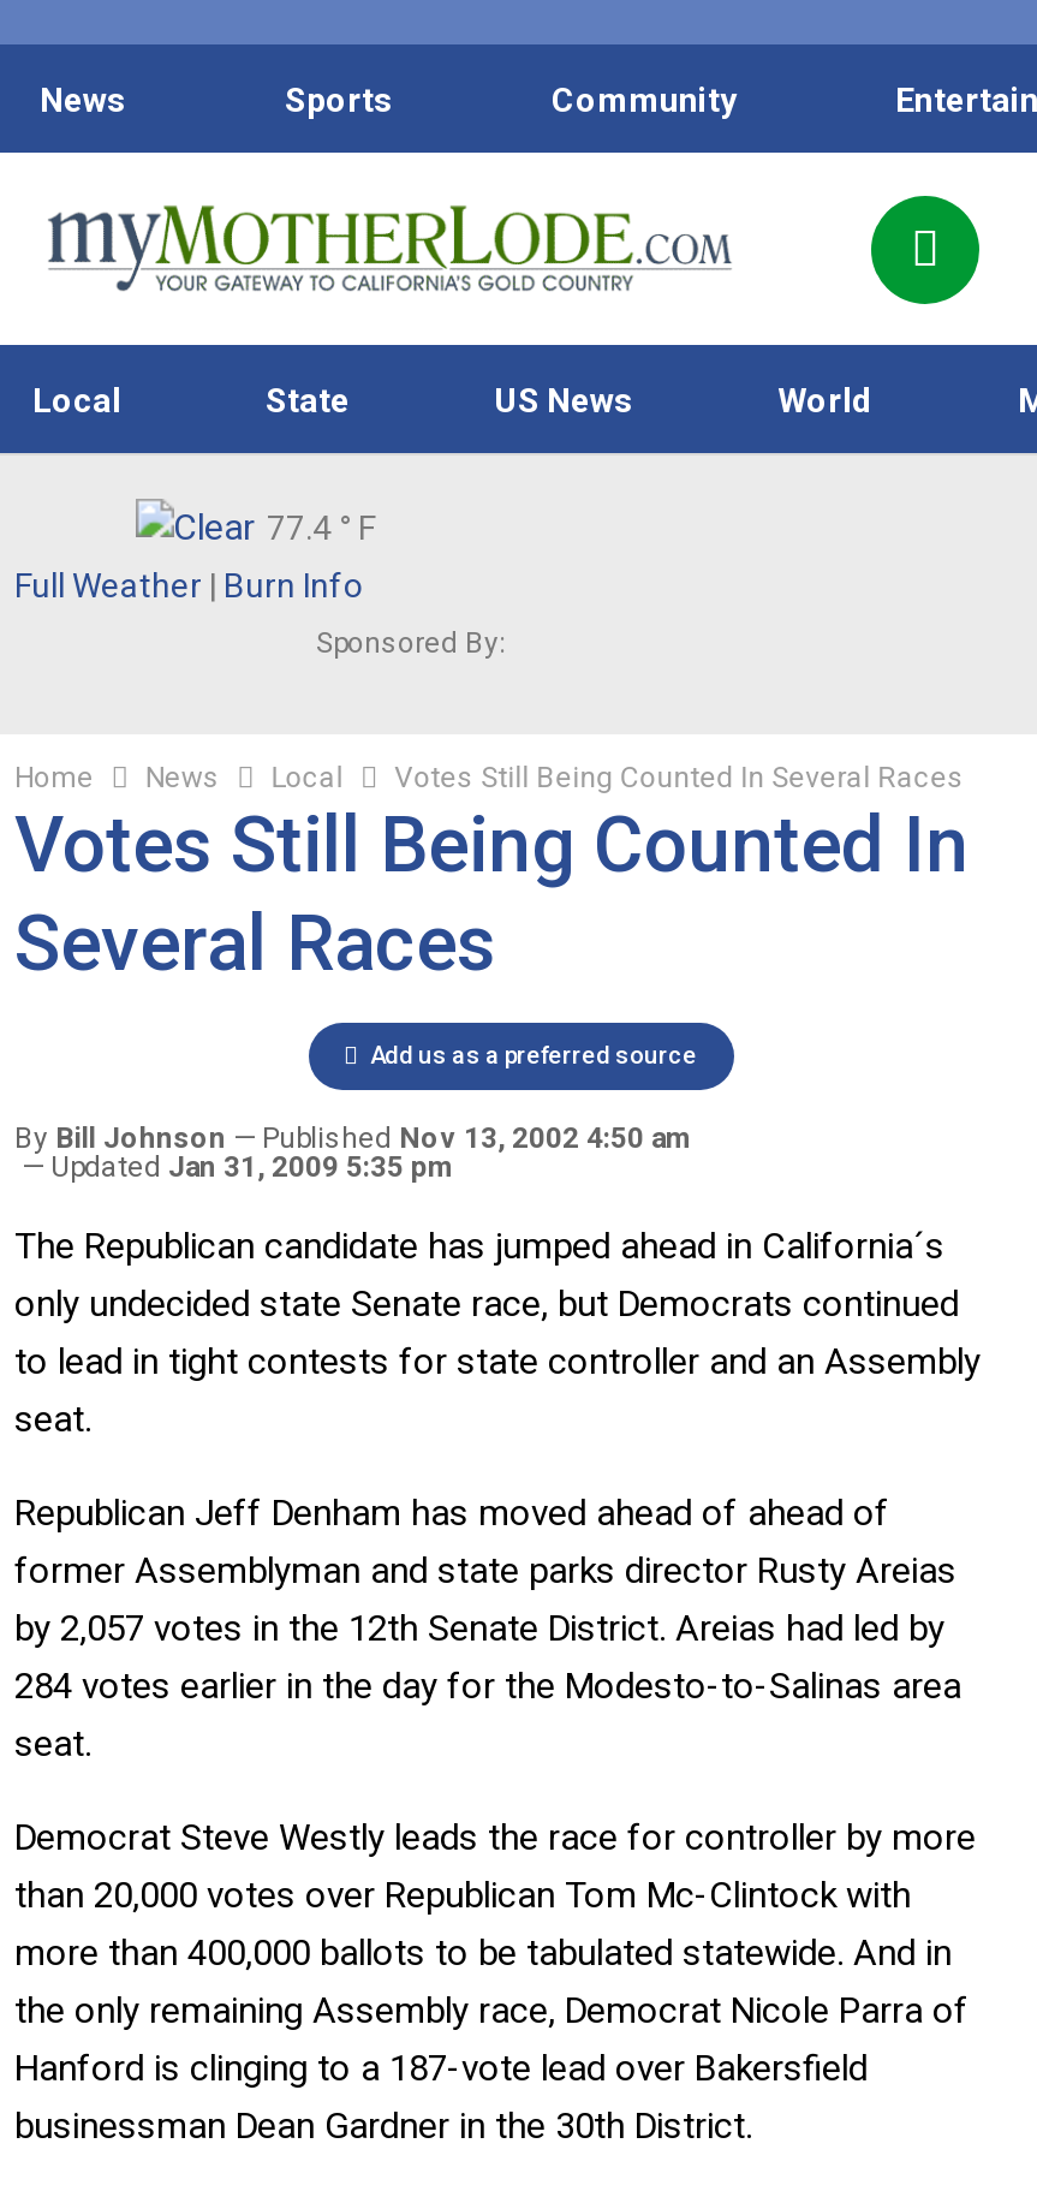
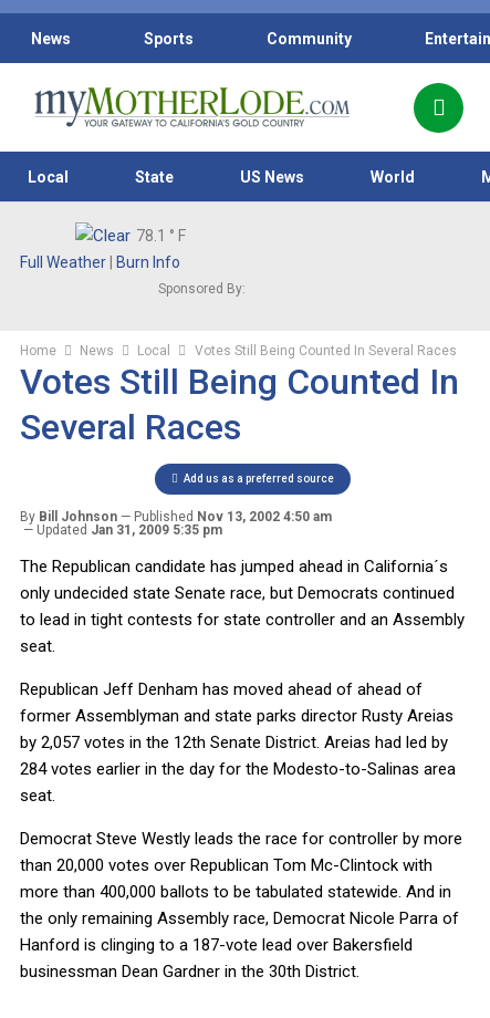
[267,508,375,547] 77.4 ° F -> [135,227,185,245] 78.1 ° F

